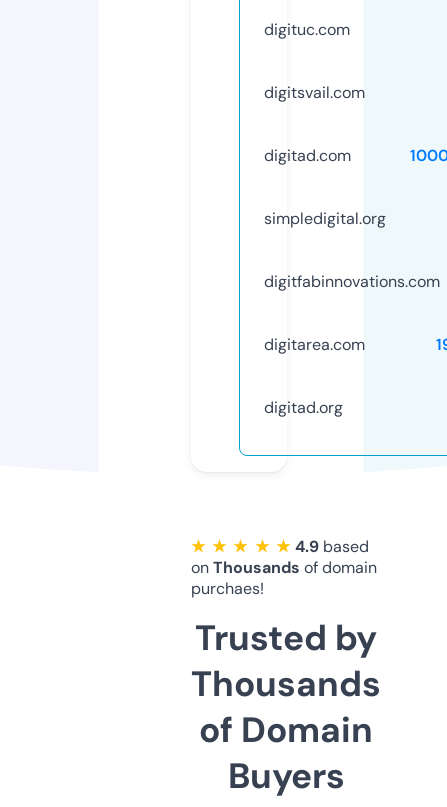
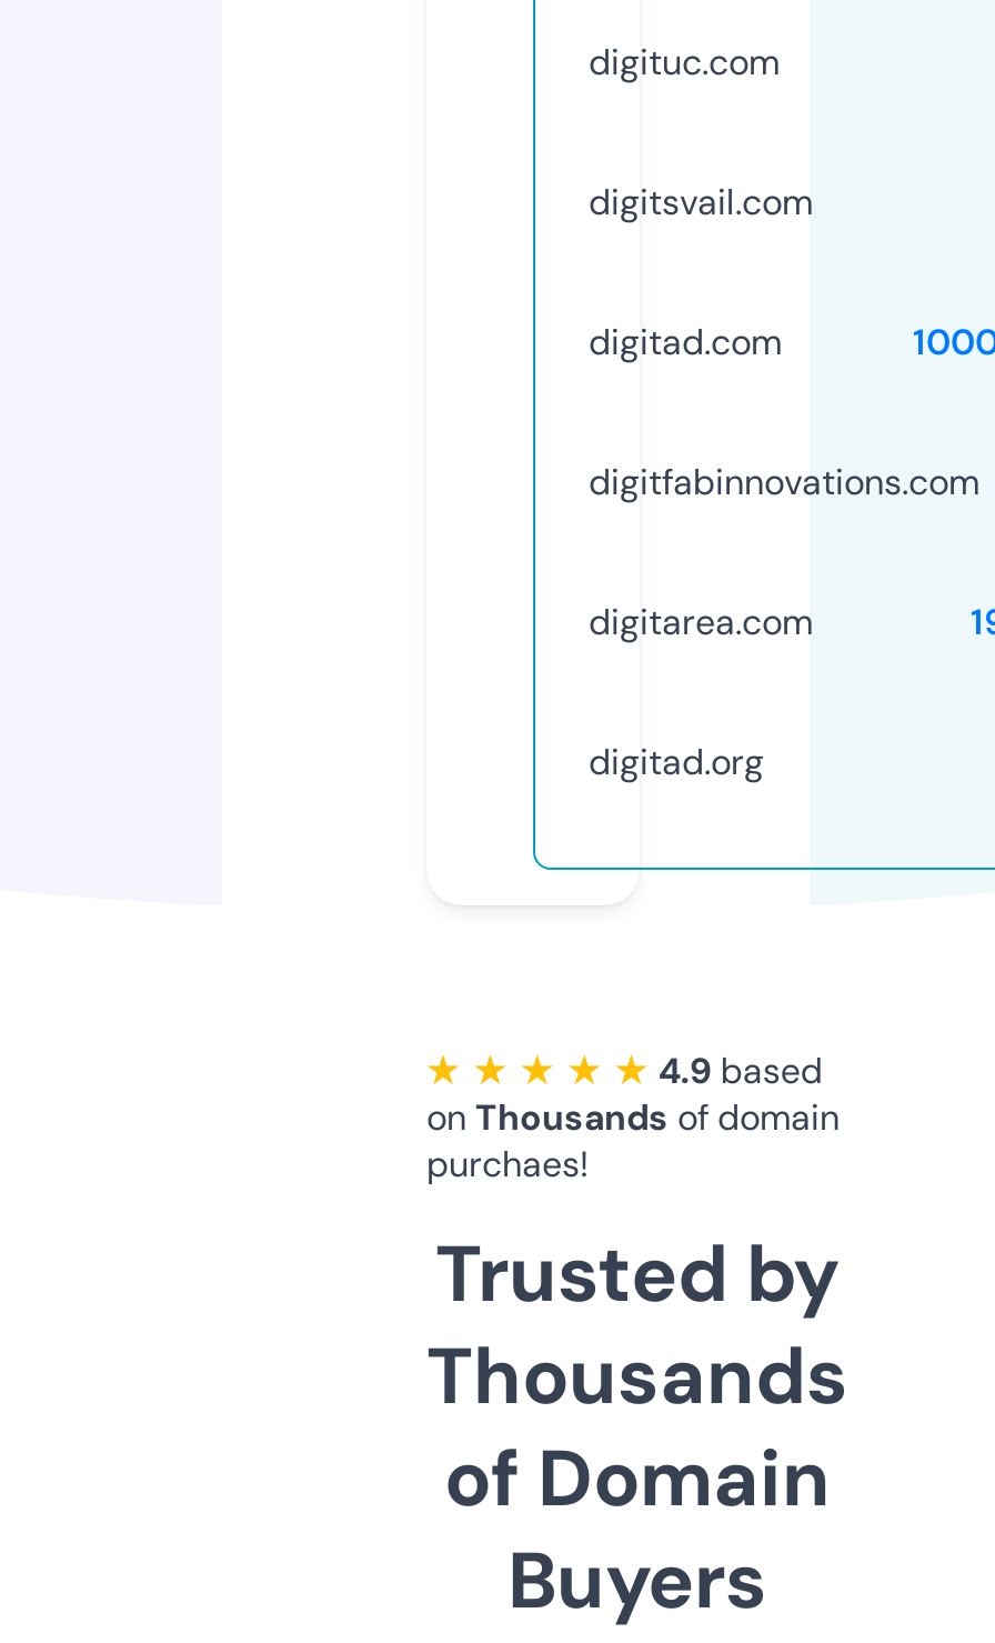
[264,208,386,229] simpledigital.org -> none

